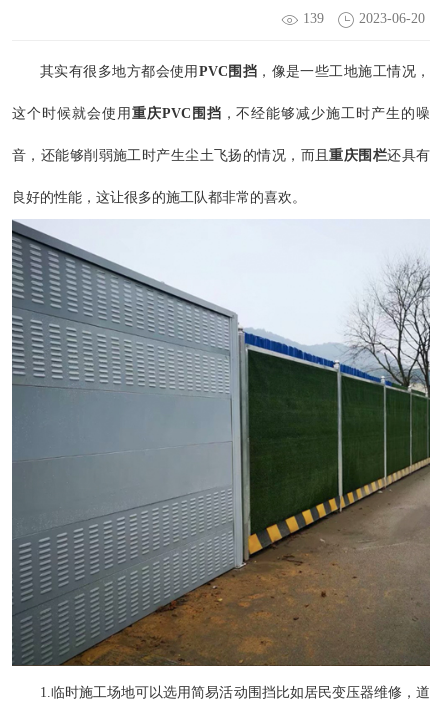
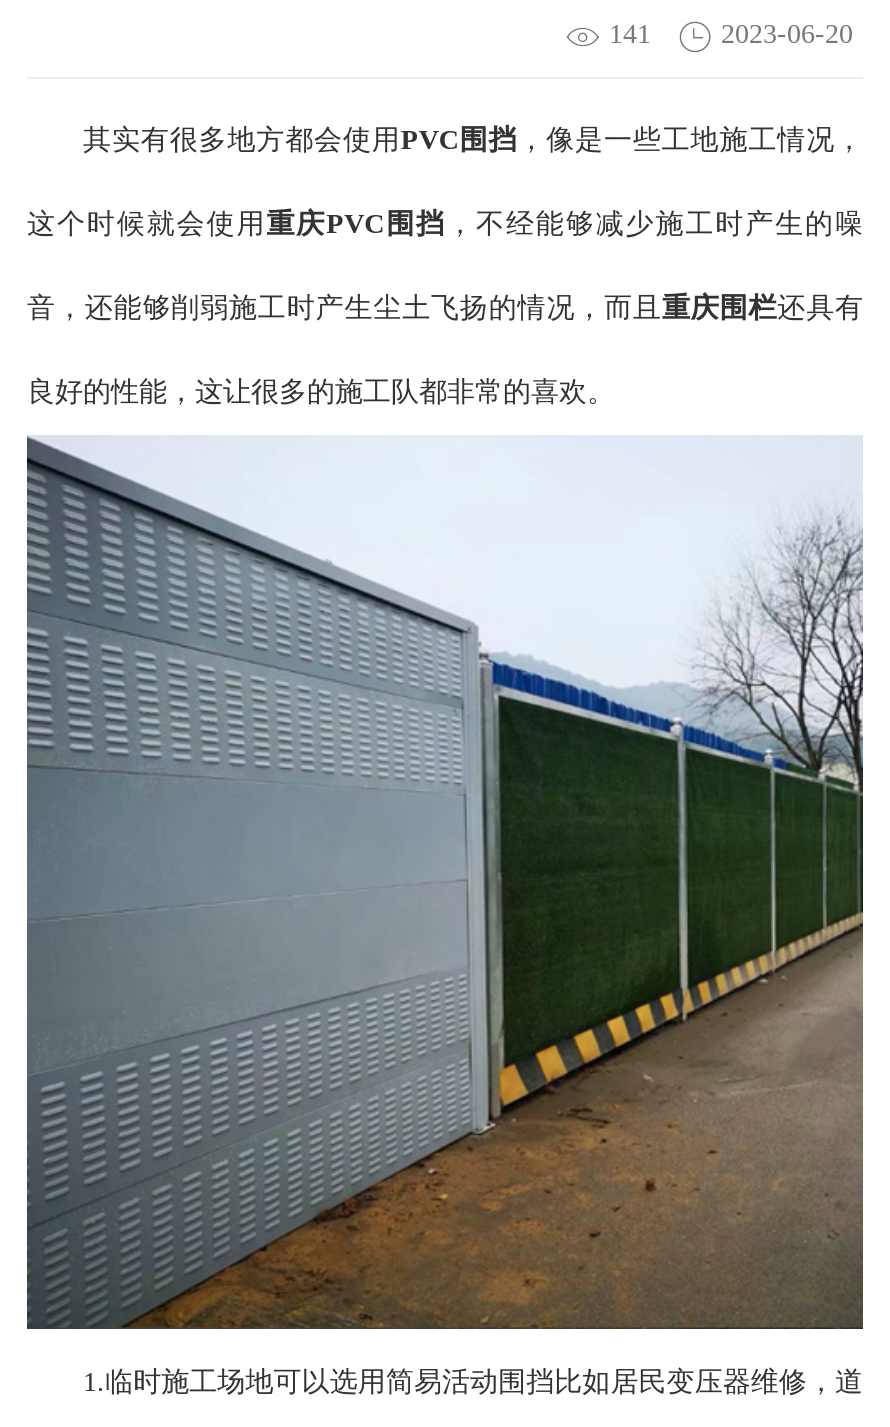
[303,11,324,26] 139 -> [609,19,651,49] 141

